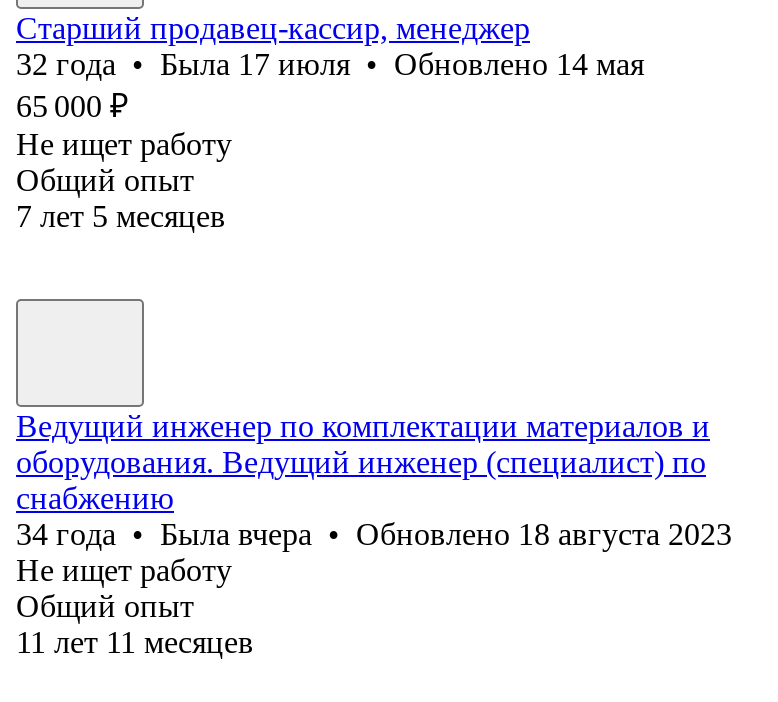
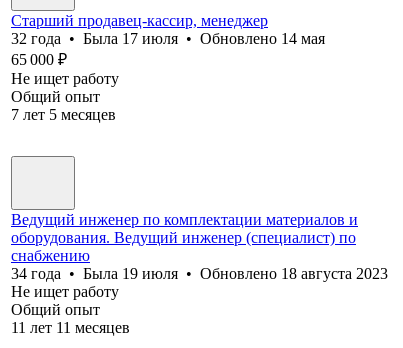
[16,517,732,551] 34 года • Была вчера • Обновлено 18 августа 2023 -> [11,265,388,282] 34 года • Была 19 июля • Обновлено 18 августа 2023

